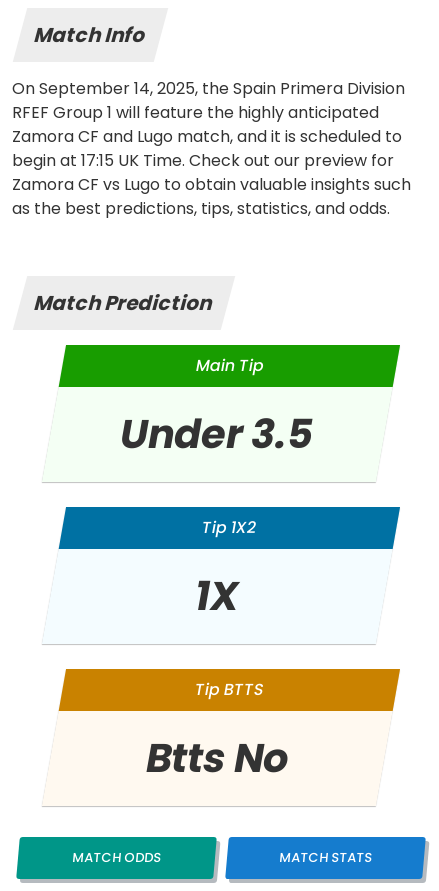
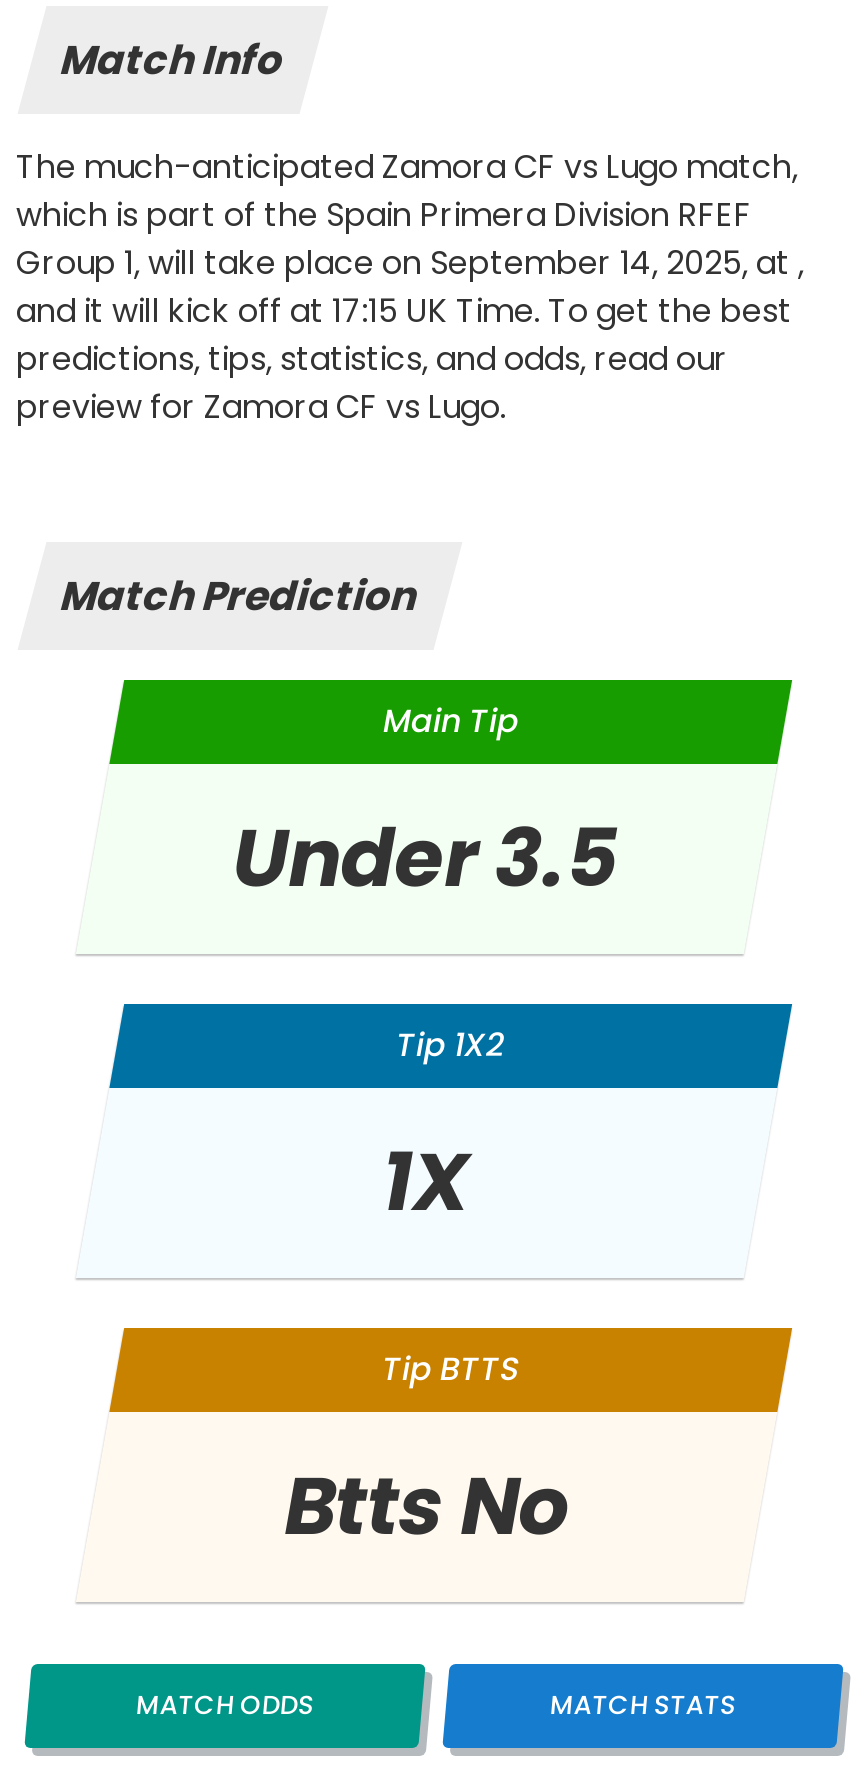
[12,77,411,220] On September 14, 2025, the Spain Primera Division | RFEF Group 1 will feature the highly anticipated | Zamora CF and Lugo match, and it is scheduled to | begin at 17:15 UK Time. Check out our preview for | Zamora CF vs Lugo to obtain valuable insights such | as the best predictions, tips, statistics, and odds. -> [16,144,804,430] The much-anticipated Zamora CF vs Lugo match, | which is part of the Spain Primera Division RFEF | Group 1, will take place on September 14, 2025, at , | and it will kick off at 17:15 UK Time. To get the best | predictions, tips, statistics, and odds, read our | preview for Zamora CF vs Lugo.

